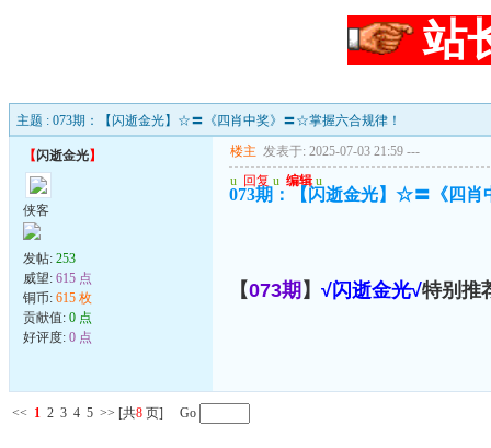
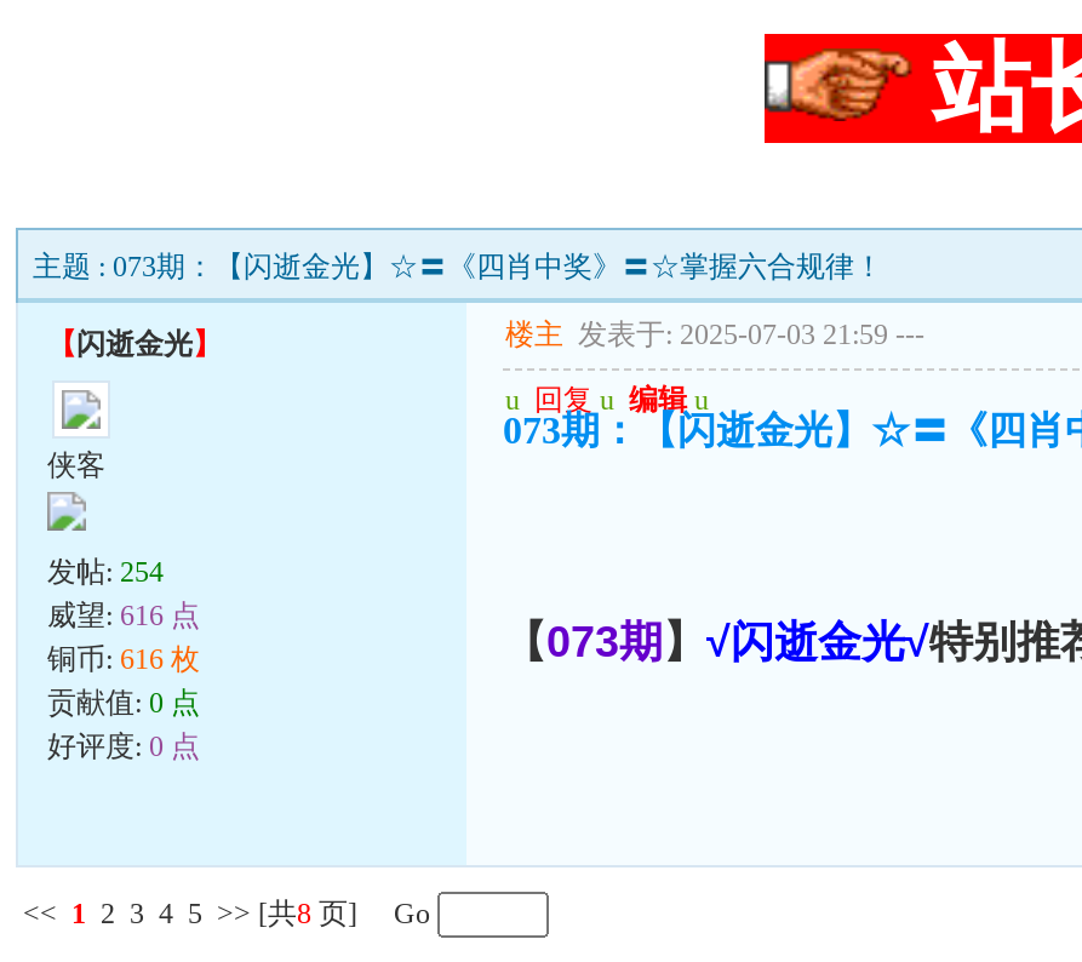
[23,251,76,266] 发帖: 253 -> [47,554,164,588] 发帖: 254
[23,270,92,286] 威望: 615 点 -> [47,598,200,632] 威望: 616 点
[23,290,92,305] 铜币: 615 枚 -> [47,642,200,676] 铜币: 616 枚

